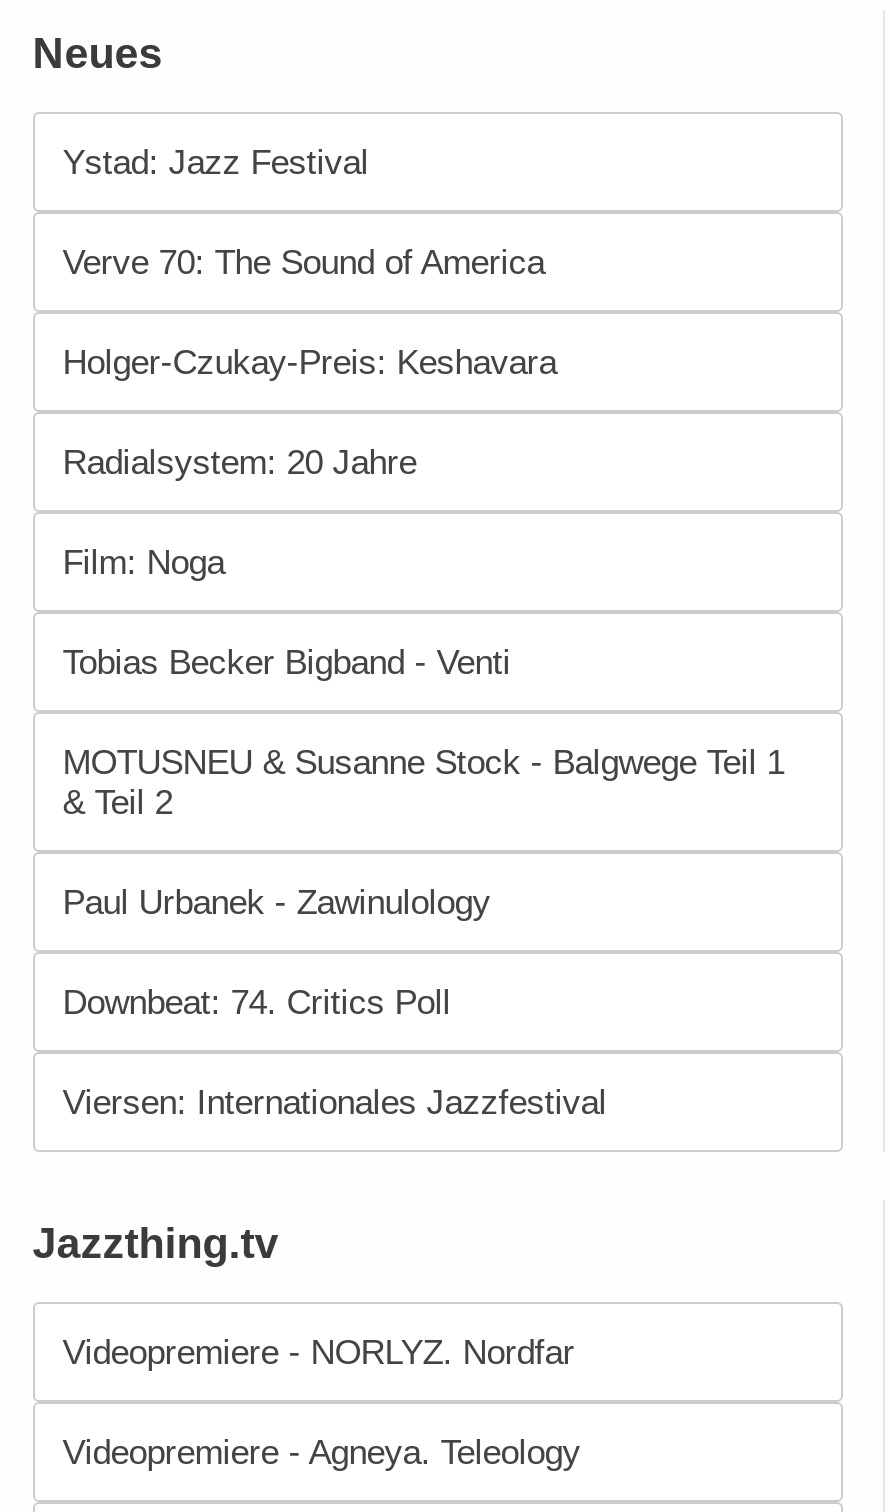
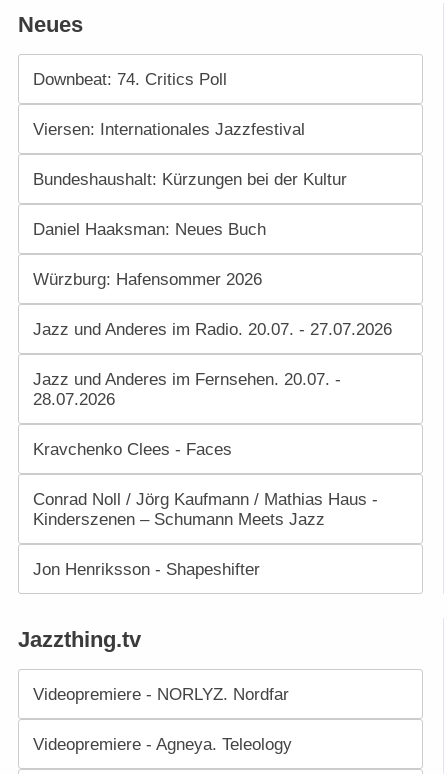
[63,141,785,921] Ystad: Jazz Festival | Verve 70: The Sound of America | Holger-Czukay-Preis: Keshavara | Radialsystem: 20 Jahre | Film: Noga | Tobias Becker Bigband - Venti | MOTUSNEU & Susanne Stock - Balgwege Teil 1 | & Teil 2 | Paul Urbanek - Zawinulology -> none
moved [63,981,607,1121] -> [33,68,305,138]: Downbeat: 74. Critics Poll | Viersen: Internationales Jazzfestival
none -> [33,168,392,578] Bundeshaushalt: Kürzungen bei der Kultur | Daniel Haaksman: Neues Buch | Würzburg: Hafensommer 2026 | Jazz und Anderes im Radio. 20.07. - 27.07.2026 | Jazz und Anderes im Fernsehen. 20.07. - | 28.07.2026 | Kravchenko Clees - Faces | Conrad Noll / Jörg Kaufmann / Mathias Haus - | Kinderszenen – Schumann Meets Jazz | Jon Henriksson - Shapeshifter

